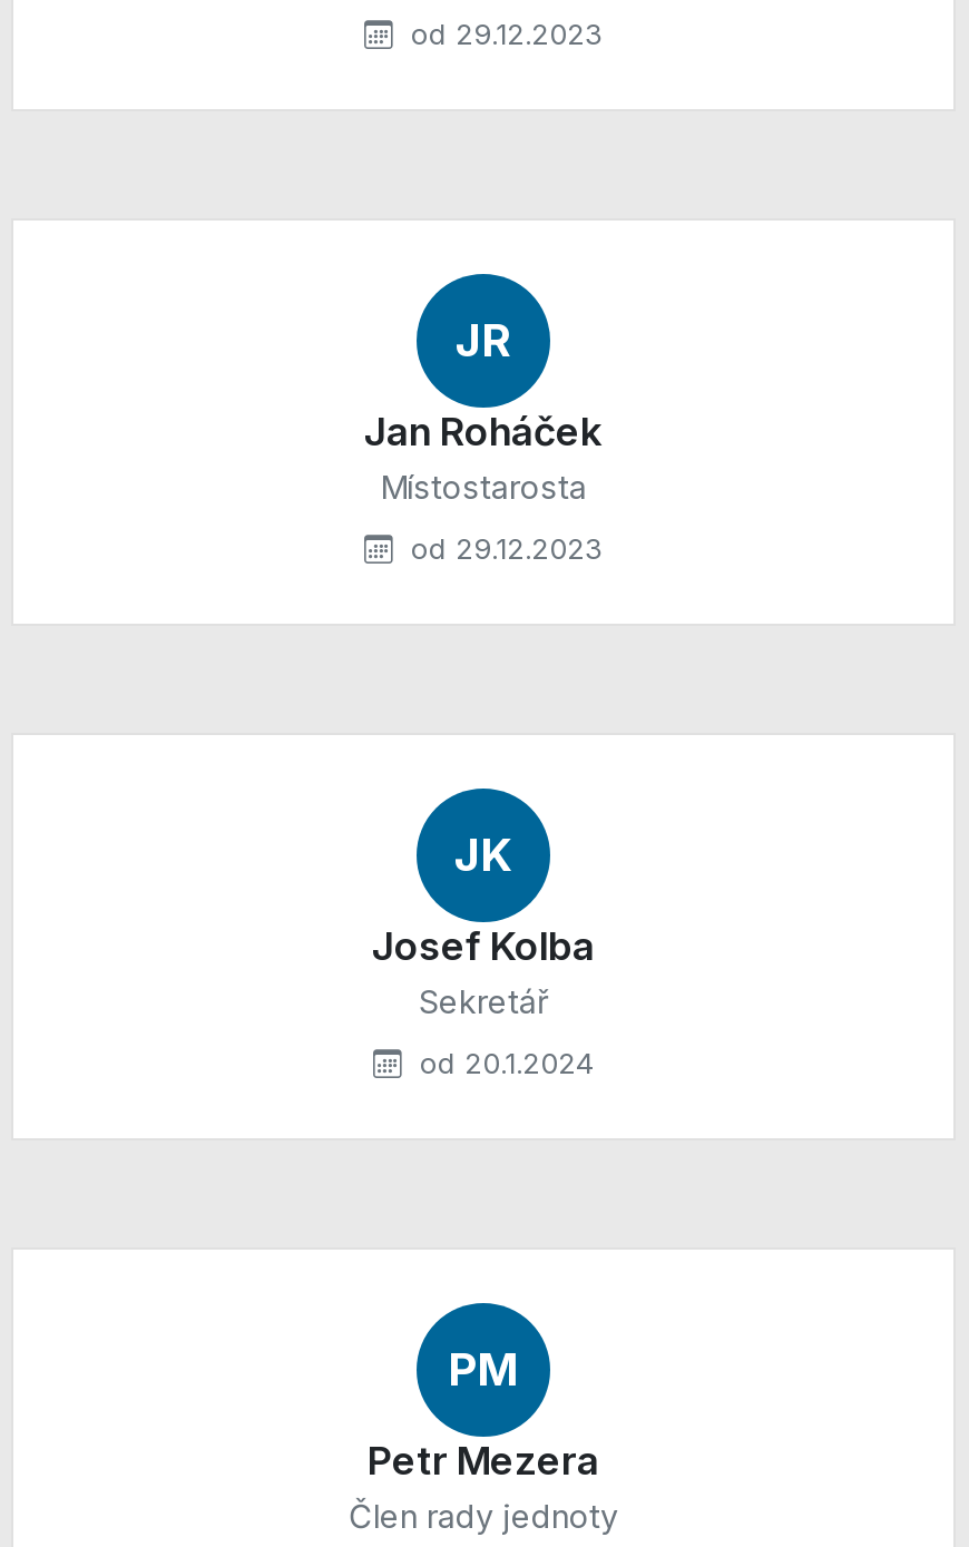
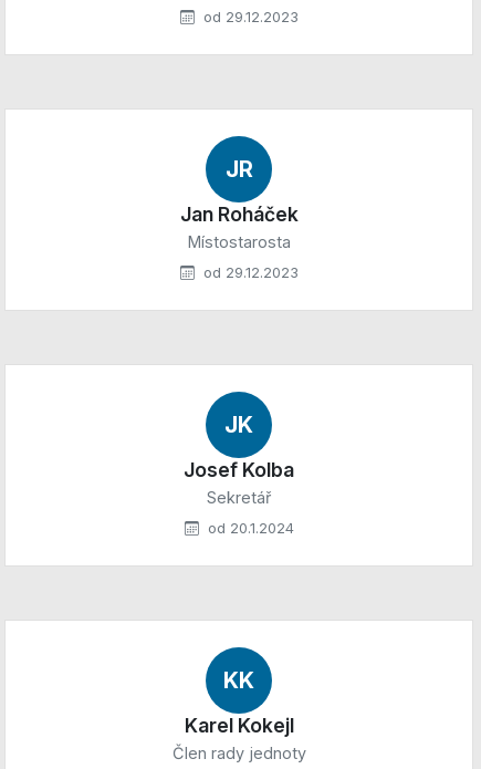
[449,1343,518,1397] PM -> [223,667,254,694] KK
[368,1437,599,1484] Petr Mezera -> [184,714,294,737] Karel Kokejl

